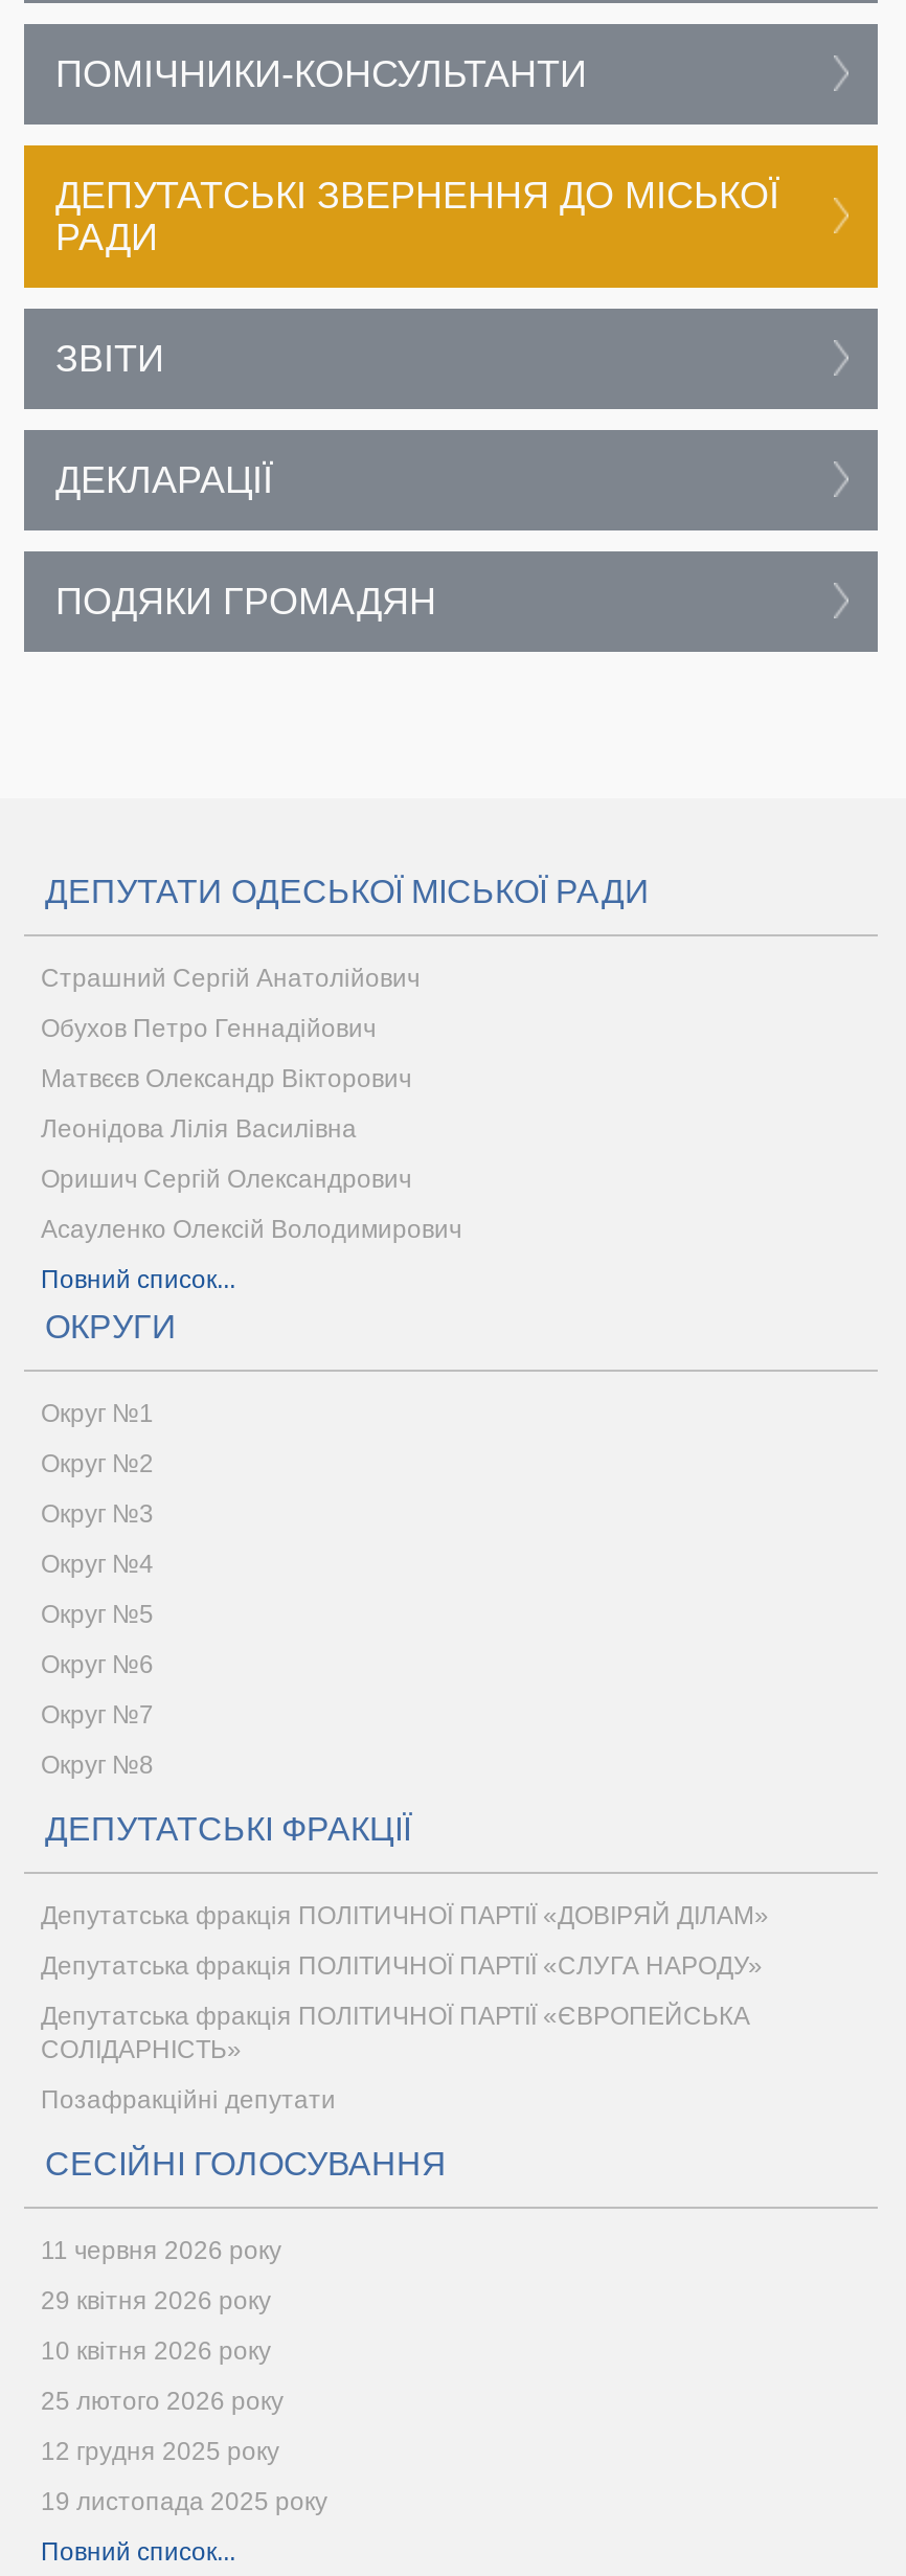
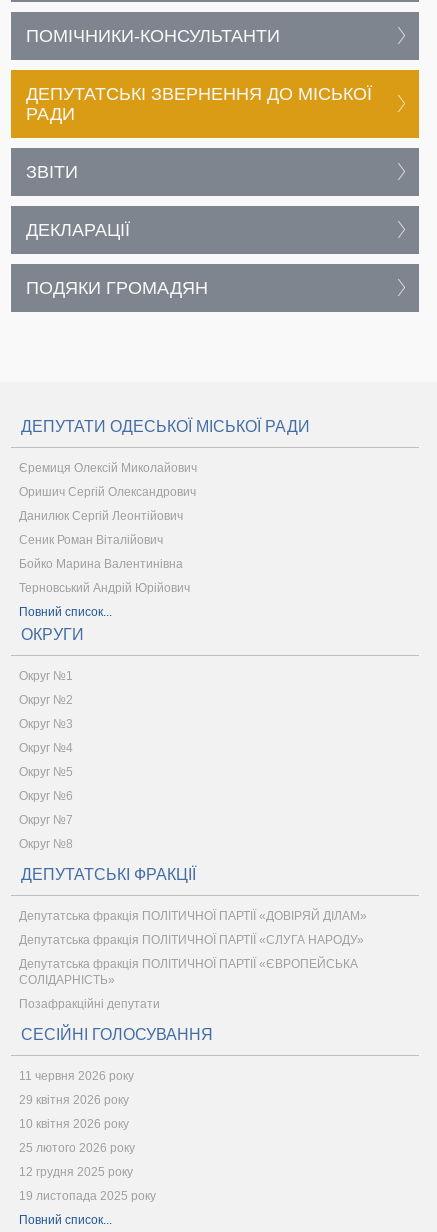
[41,964,420,1144] Страшний Сергій Анатолійович | Обухов Петро Геннадійович | Матвєєв Олександр Вікторович | Леонідова Лілія Василівна -> [19,461,197,475] Єремиця Олексій Миколайович
moved [41,1165,411,1194] -> [19,485,196,499]: Оришич Сергій Олександрович
[41,1215,461,1244] Асауленко Олексій Володимирович -> [19,509,190,595] Данилюк Сергій Леонтійович | Сеник Роман Віталійович | Бойко Марина Валентинівна | Терновський Андрій Юрійович

